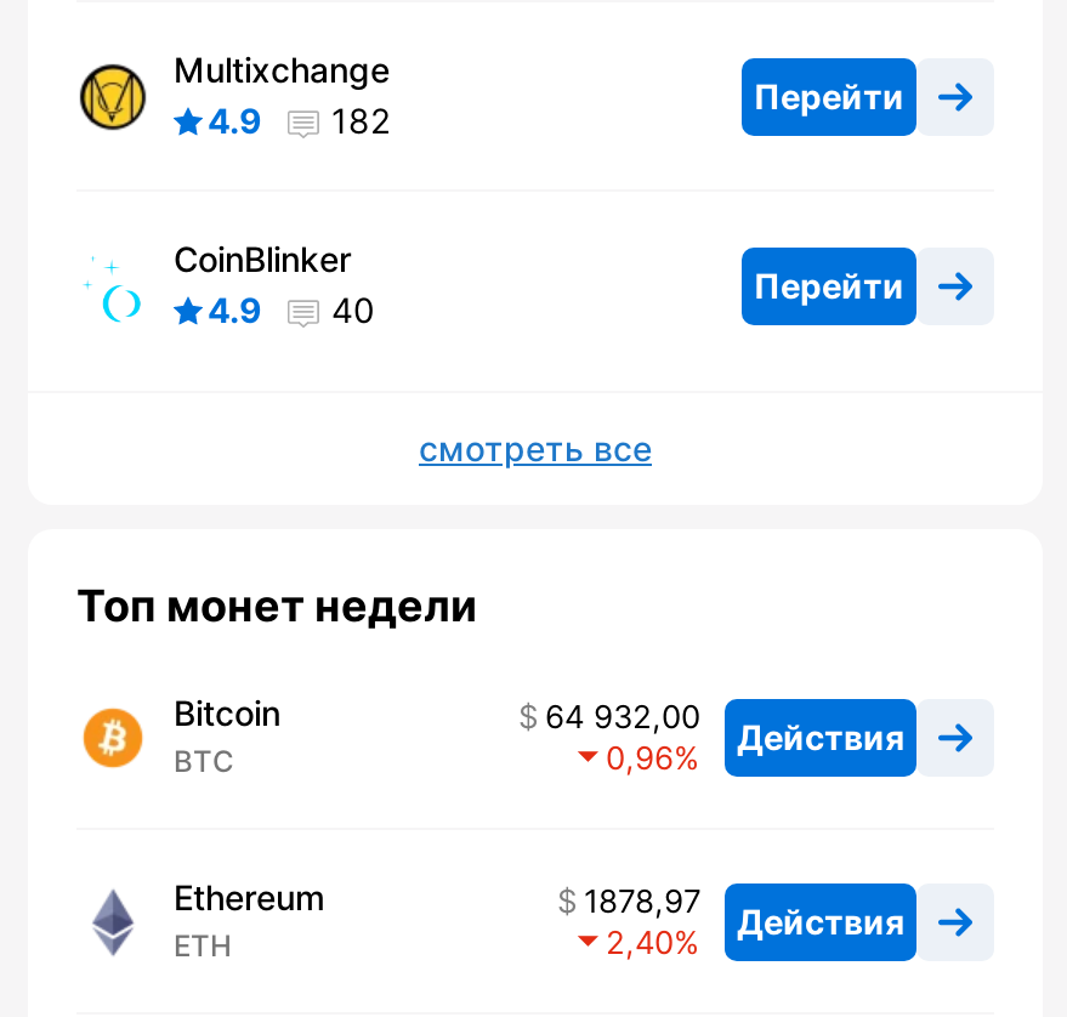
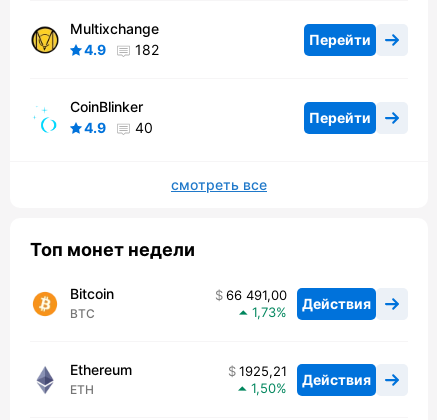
[545,698,904,757] 64 932,00 Действия -> [226,287,371,312] 66 491,00 Действия
[606,739,674,778] 0,96 -> [252,304,276,320] 1,73
[584,882,904,942] 1878,97 Действия -> [239,363,371,388] 1925,21 Действия
[606,923,674,962] 2,40 -> [251,380,276,396] 1,50

